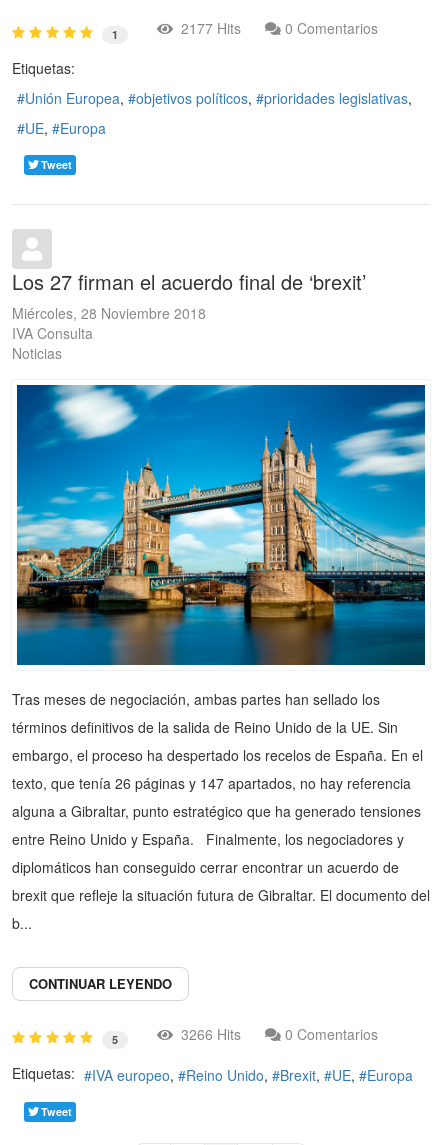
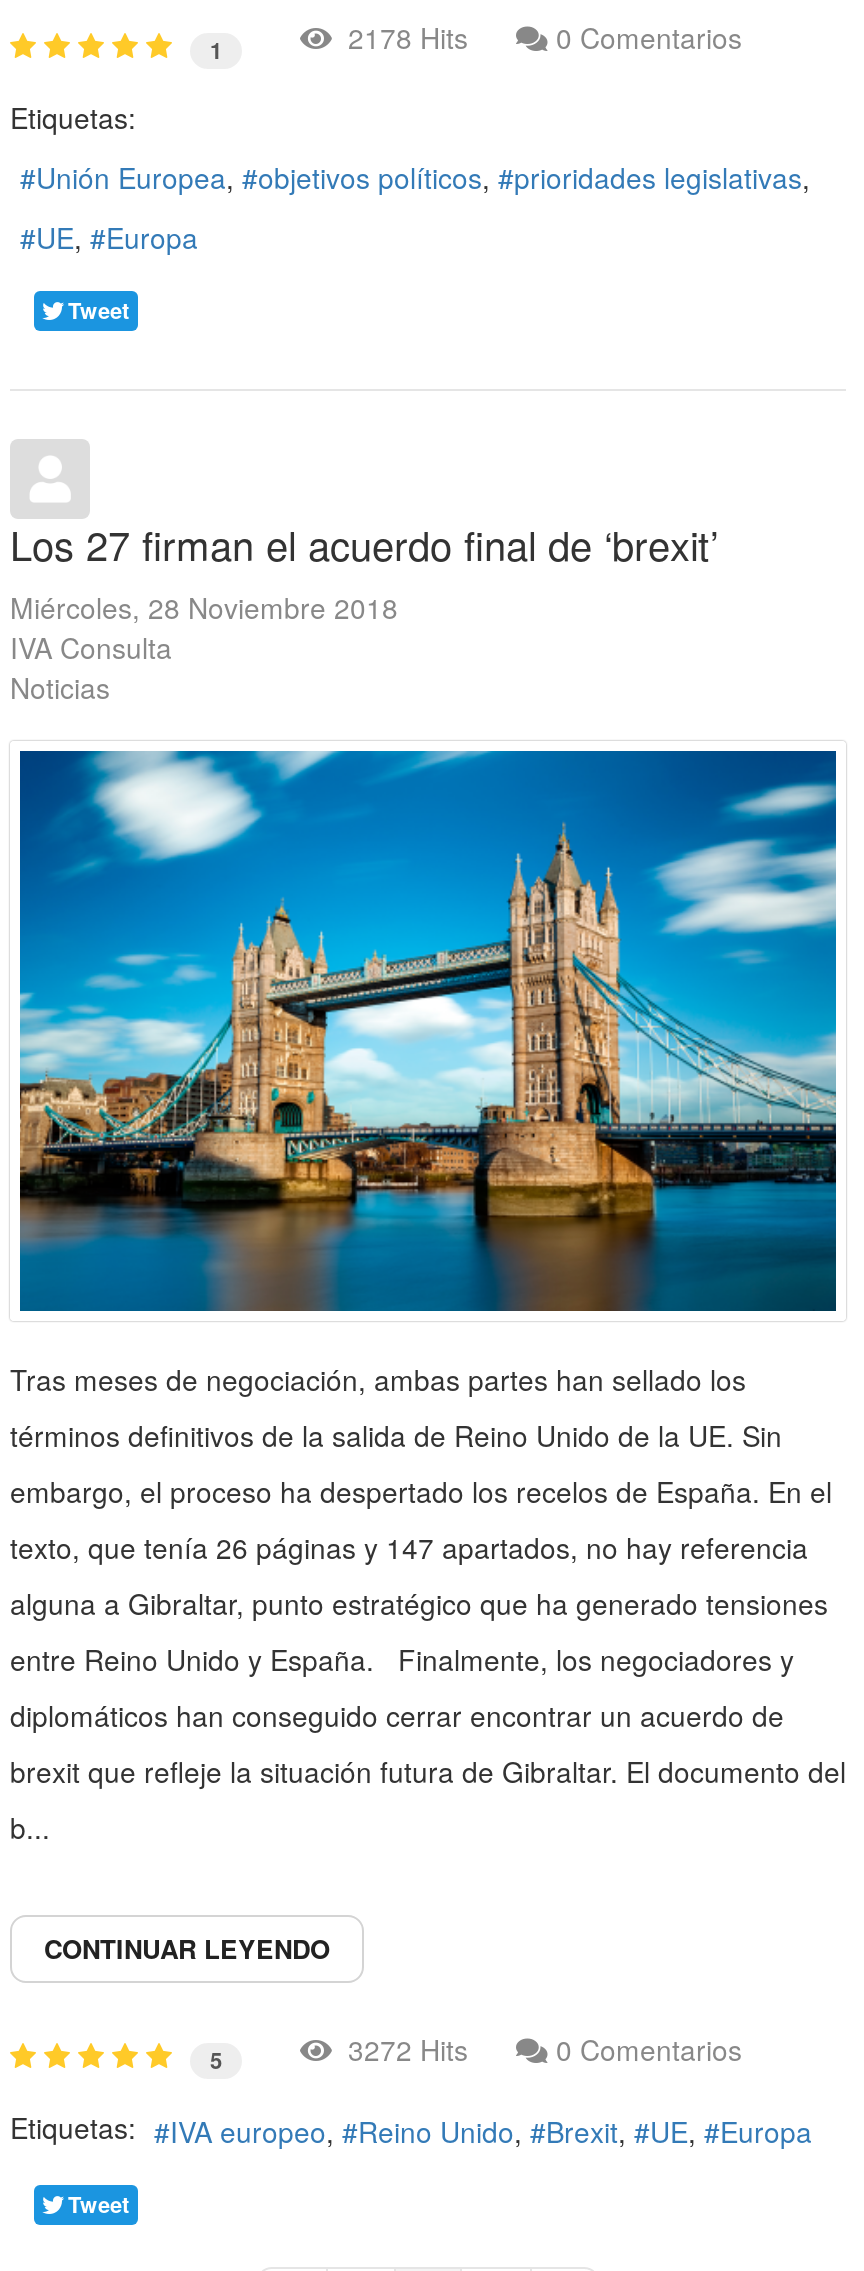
[173,18,241,38] 2177 Hits -> [332,18,468,58] 2178 Hits
[173,1023,241,1043] 3266 Hits -> [332,2028,468,2068] 3272 Hits

